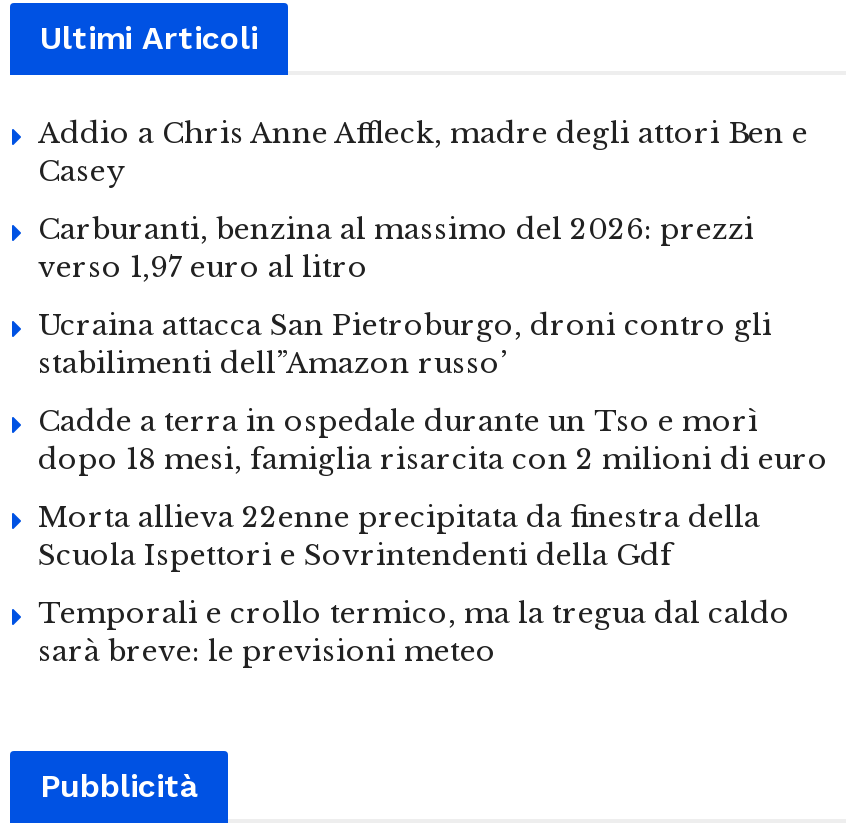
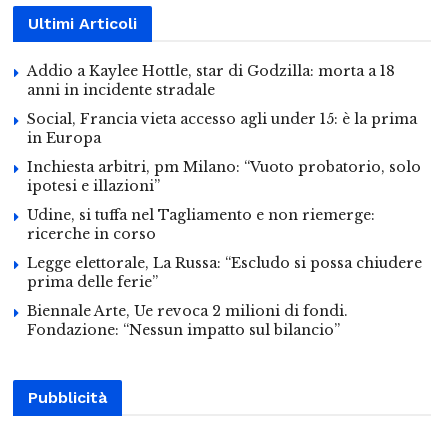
[38,115,808,189] Addio a Chris Anne Affleck, madre degli attori Ben e | Casey -> [27,62,395,99] Addio a Kaylee Hottle, star di Godzilla: morta a 18 | anni in incidente stradale
[38,211,754,285] Carburanti, benzina al massimo del 2026: prezzi | verso 1,97 euro al litro -> [27,110,417,147] Social, Francia vieta accesso agli under 15: è la prima | in Europa
[38,307,772,381] Ucraina attacca San Pietroburgo, droni contro gli | stabilimenti dell”Amazon russo’ -> [27,158,421,195] Inchiesta arbitri, pm Milano: “Vuoto probatorio, solo | ipotesi e illazioni”
[38,403,828,477] Cadde a terra in ospedale durante un Tso e morì | dopo 18 mesi, famiglia risarcita con 2 milioni di euro -> [27,206,375,243] Udine, si tuffa nel Tagliamento e non riemerge: | ricerche in corso
[38,499,760,573] Morta allieva 22enne precipitata da finestra della | Scuola Ispettori e Sovrintendenti della Gdf -> [27,254,422,291] Legge elettorale, La Russa: “Escludo si possa chiudere | prima delle ferie”
[38,595,790,669] Temporali e crollo termico, ma la tregua dal caldo | sarà breve: le previsioni meteo -> [27,302,348,339] Biennale Arte, Ue revoca 2 milioni di fondi. | Fondazione: “Nessun impatto sul bilancio”

